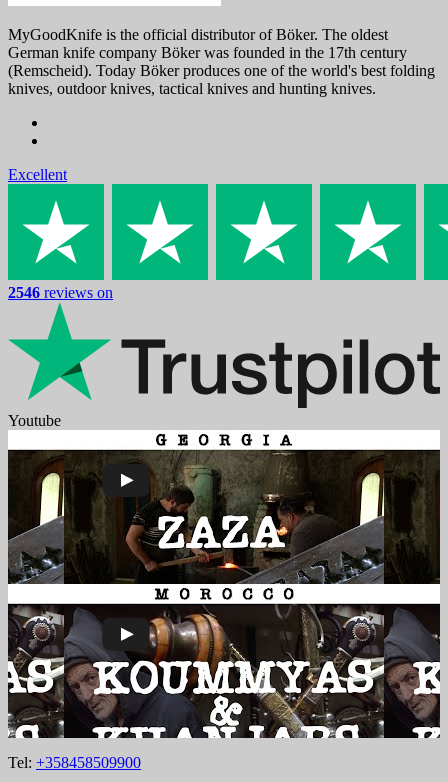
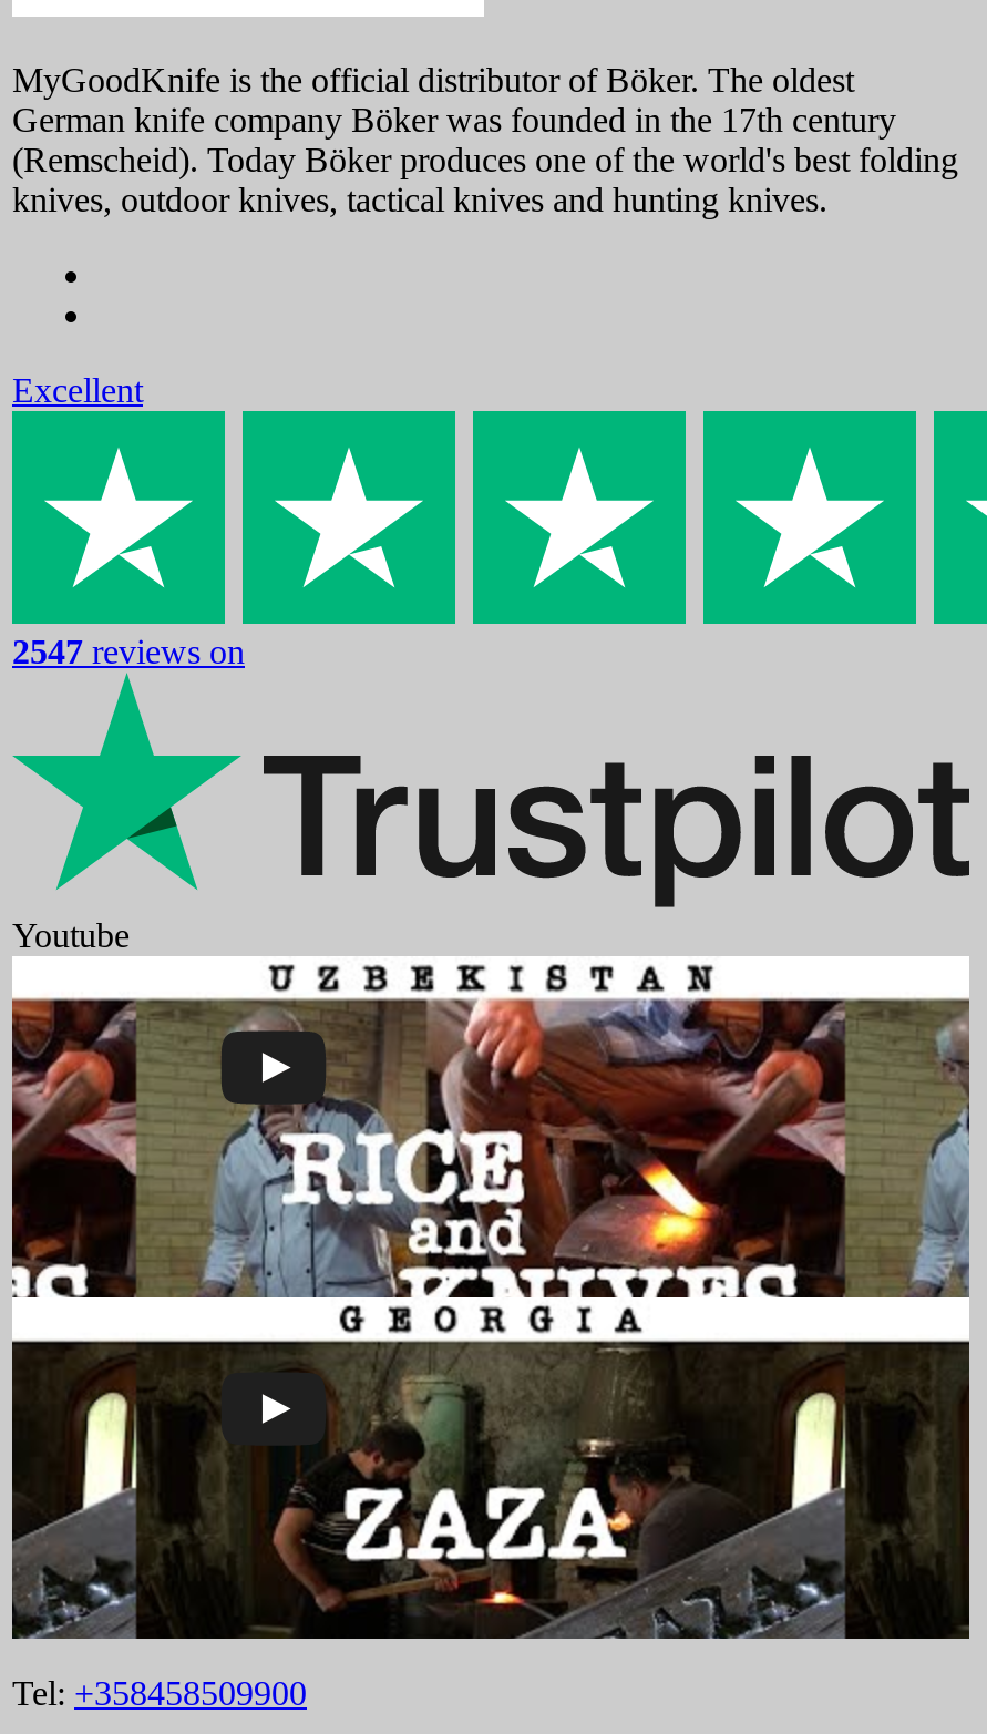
[8,284,113,301] 2546 reviews on -> [12,633,245,671] 2547 reviews on
[7,433,441,738] [image] -> [10,963,971,1641] [image]

